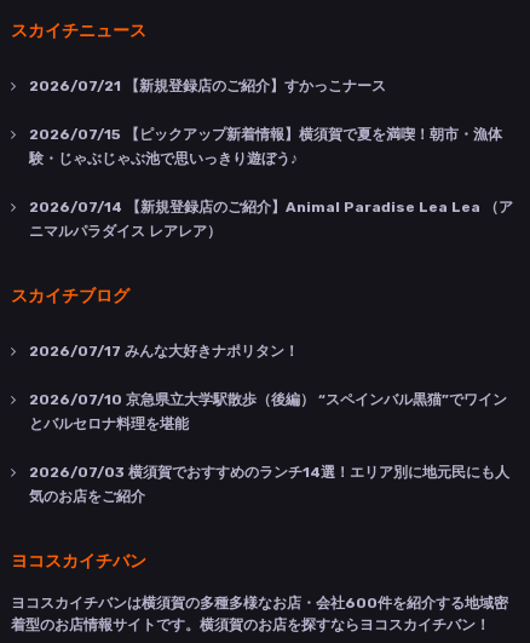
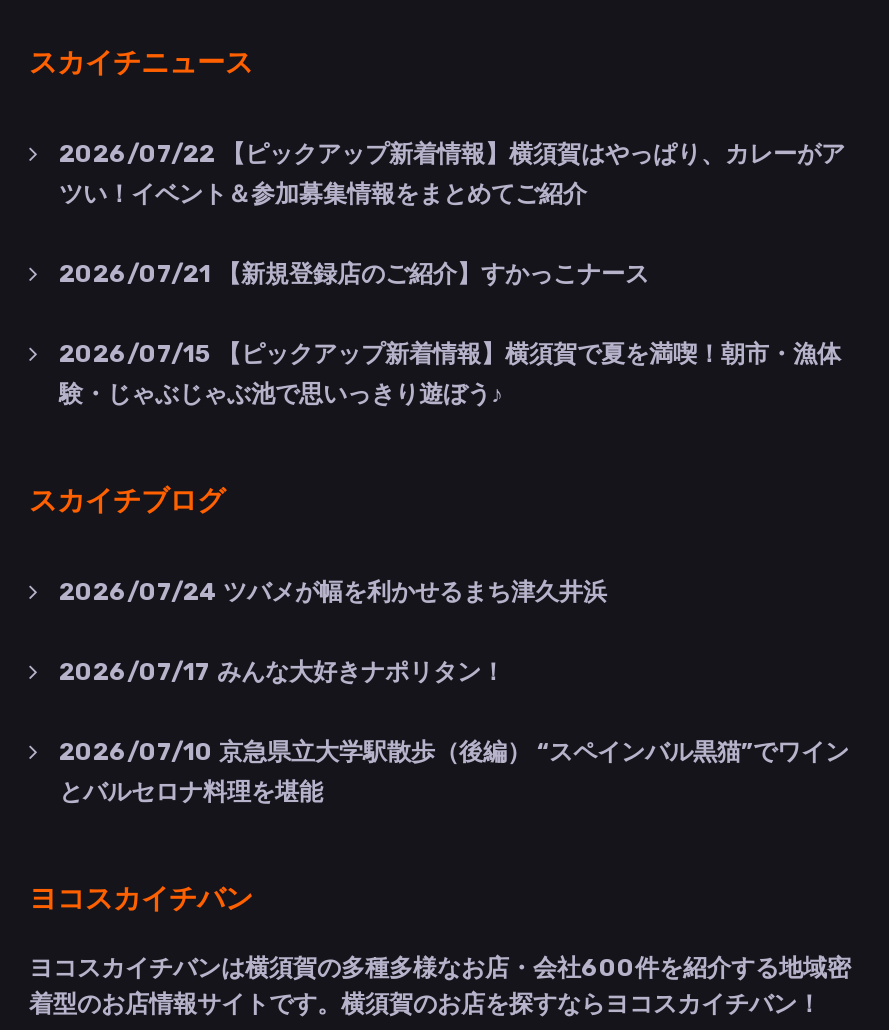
none -> [59,141,845,209] 2026/07/22【ピックアップ新着情報】横須賀はやっぱり、カレーがア | ツい！イベント＆参加募集情報をまとめてご紹介
moved [29,78,502,143] -> [59,261,841,369]: 2026/07/21【新規登録店のご紹介】すかっこナース | 2026/07/15【ピックアップ新着情報】横須賀で夏を満喫！朝市・漁体
[29,199,513,240] 2026/07/14【新規登録店のご紹介】Animal Paradise Lea Lea （ア | ニマルパラダイス レアレア） -> none
none -> [59,579,607,607] 2026/07/24ツバメが幅を利かせるまち津久井浜
moved [29,343,507,433] -> [59,659,849,807]: 2026/07/17みんな大好きナポリタン！ | 2026/07/10京急県立大学駅散歩（後編） “スペインバル黒猫”でワイン | とバルセロナ料理を堪能
[29,464,509,505] 2026/07/03横須賀でおすすめのランチ14選！エリア別に地元民にも人 | 気のお店をご紹介 -> none

